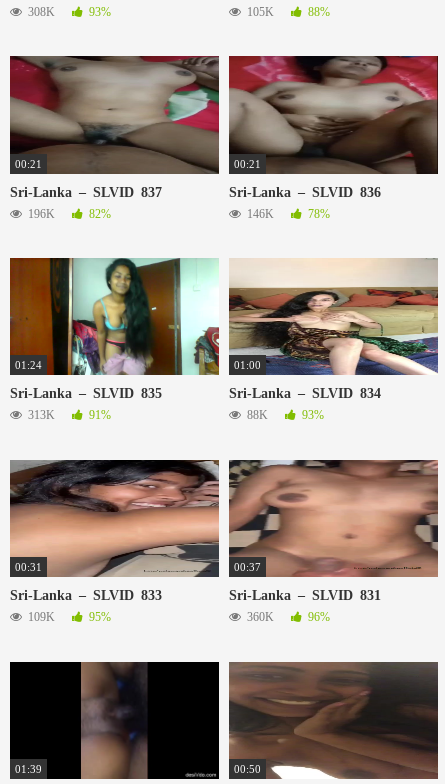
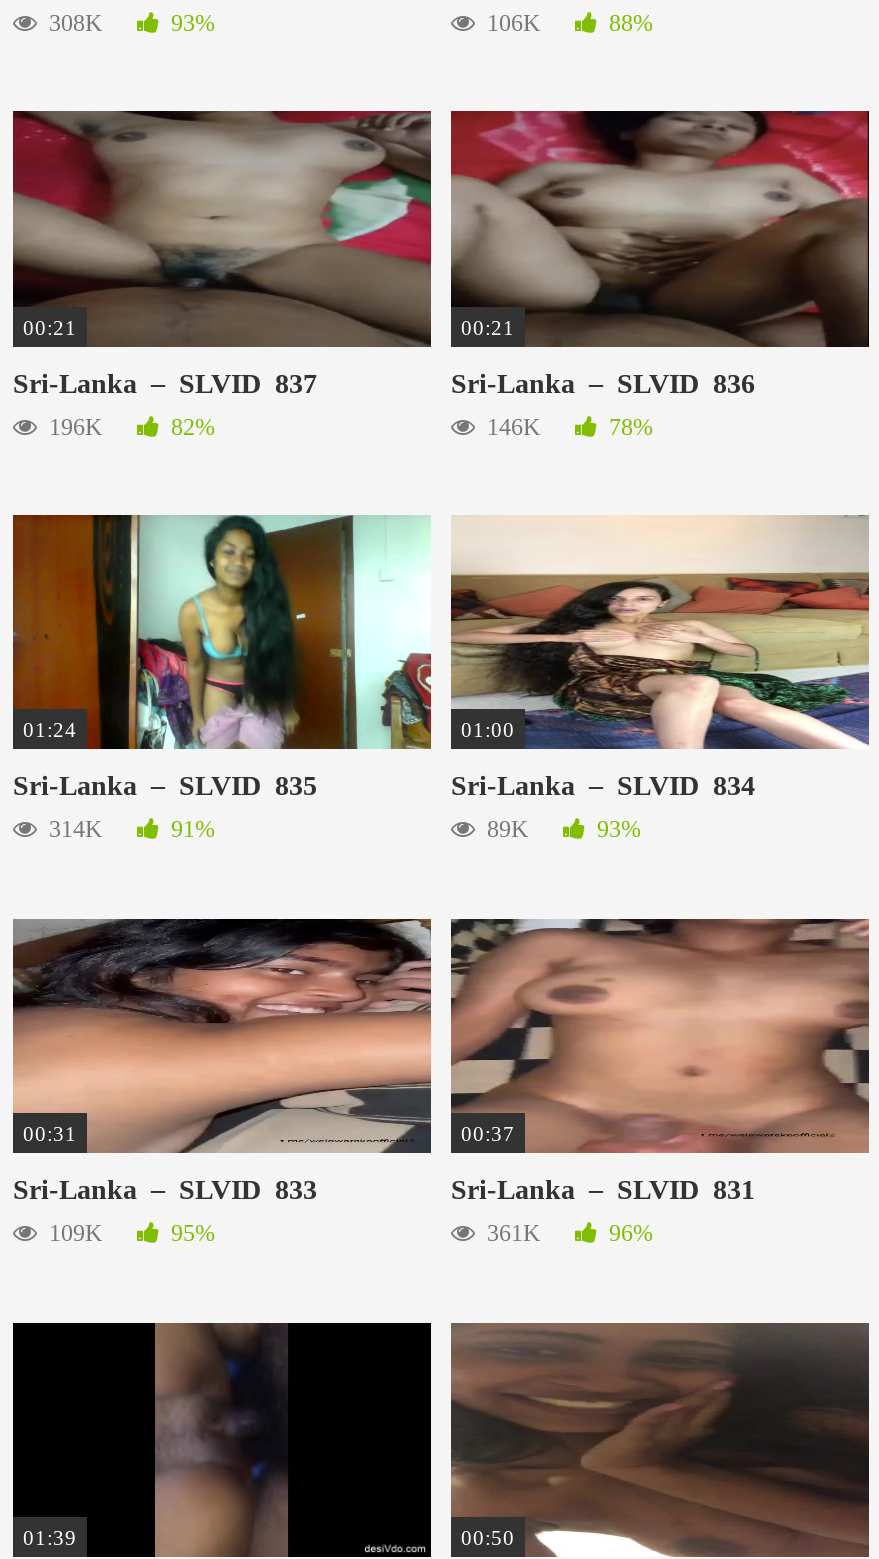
[241,5,274,17] 105K -> [475,8,541,32] 106K
[22,408,55,420] 313K -> [37,816,103,840] 314K
[241,408,268,420] 88K -> [475,816,529,840] 89K
[241,610,274,622] 360K -> [475,1220,541,1244] 361K

